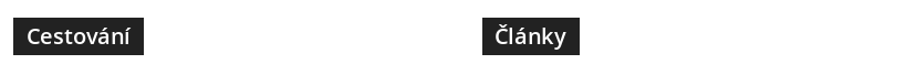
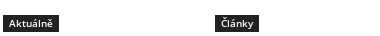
[27,19,131,50] Cestování -> [9,16,53,30] Aktuálně

